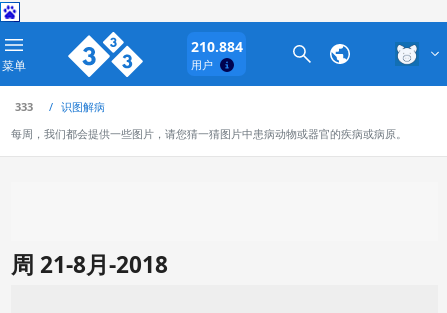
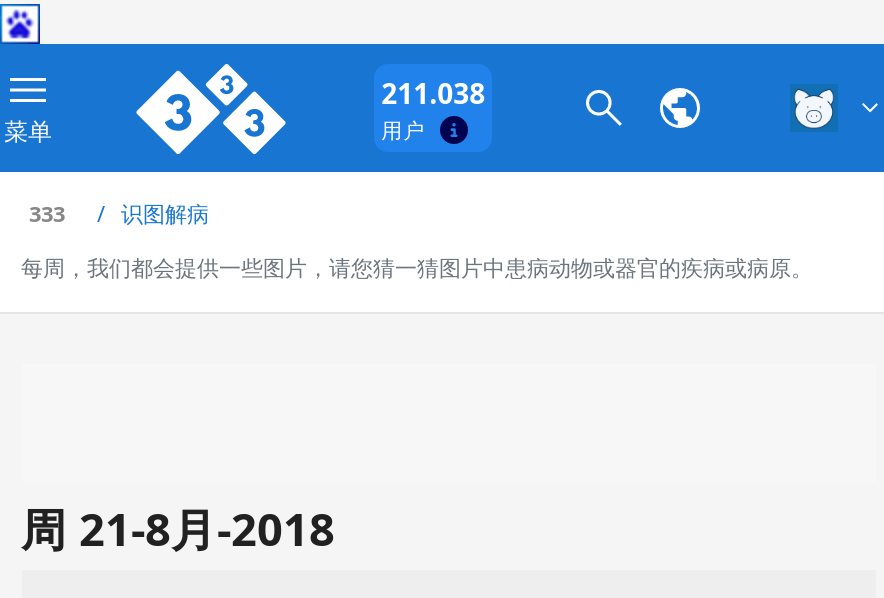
[191,37,243,56] 210.884 -> [381,74,485,112] 211.038

